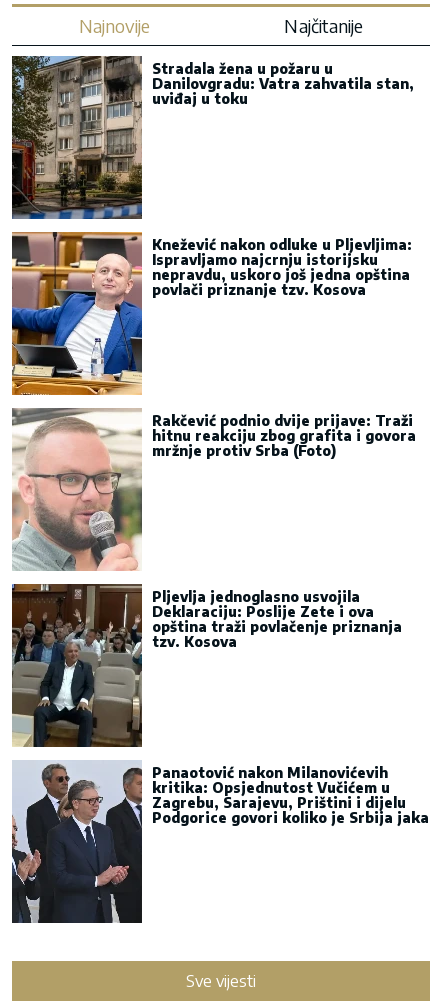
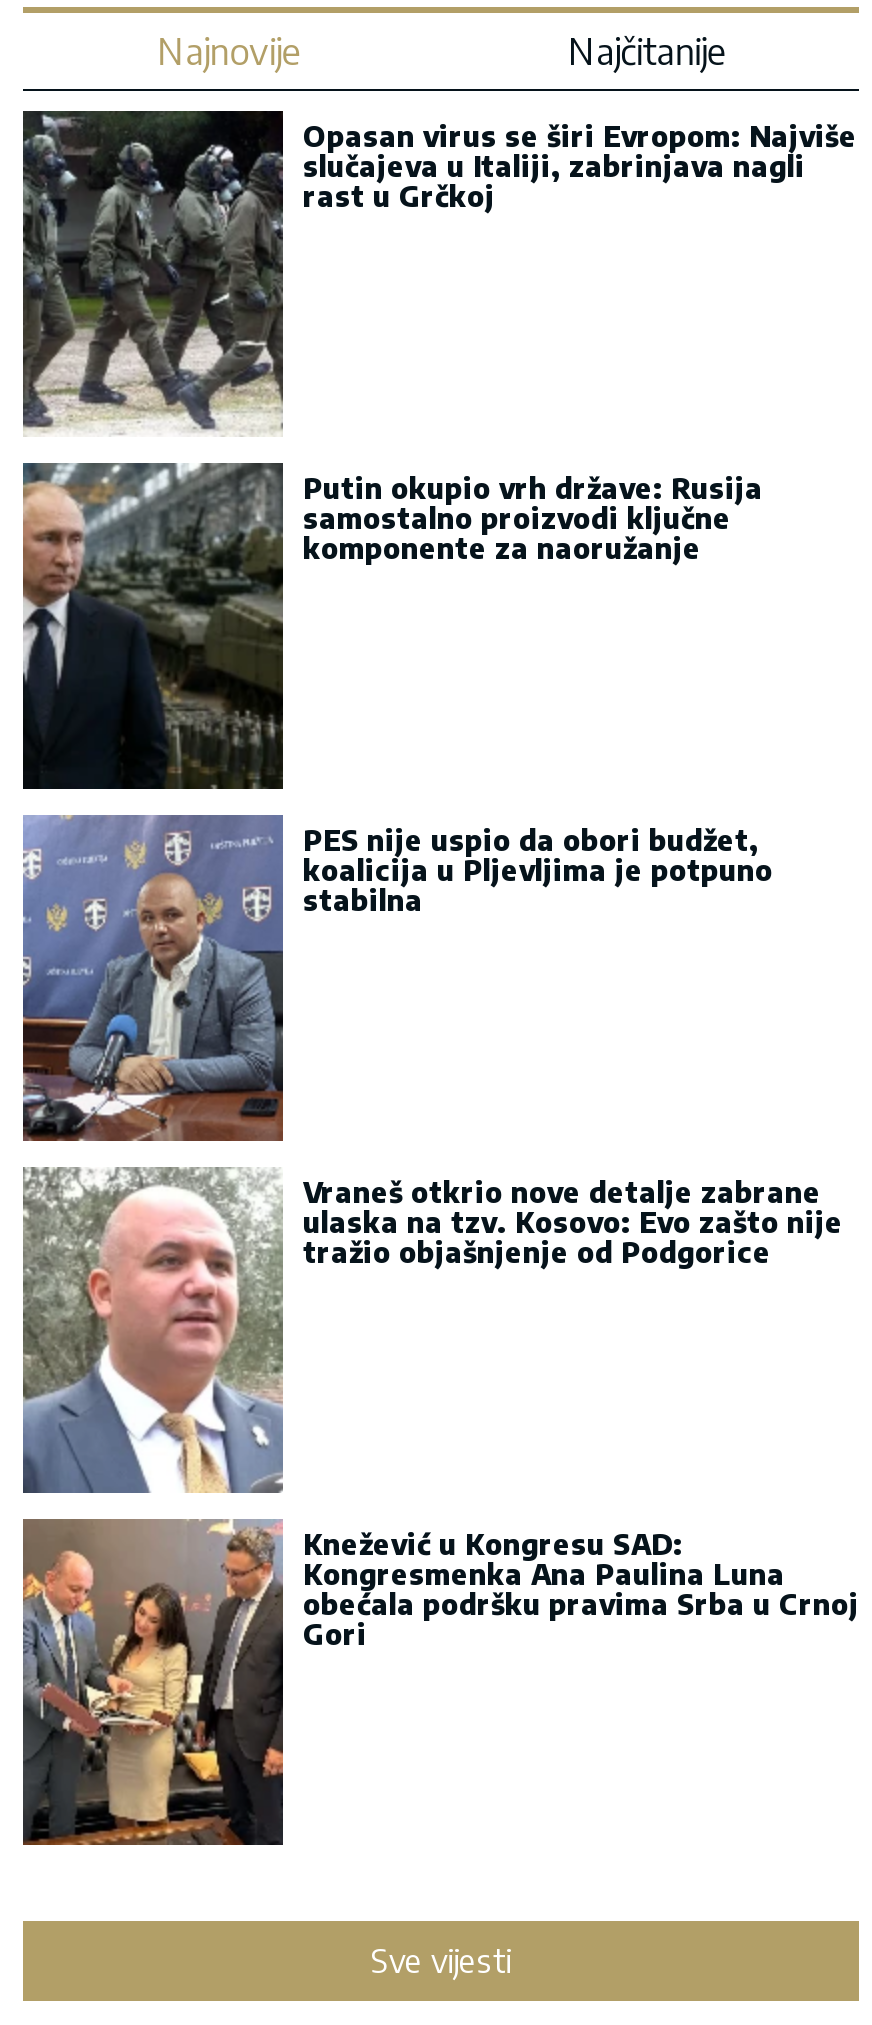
[11,55,414,220] [image] | Stradala žena u požaru u | Danilovgradu: Vatra zahvatila stan, | uviđaj u toku -> [23,109,857,437] [image] | Opasan virus se širi Evropom: Najviše | slučajeva u Italiji, zabrinjava nagli | rast u Grčkoj
[11,231,412,396] [image] | Knežević nakon odluke u Pljevljima: | Ispravljamo najcrnju istorijsku | nepravdu, uskoro još jedna opština | povlači priznanje tzv. Kosova -> [21,461,763,791] [image] | Putin okupio vrh države: Rusija | samostalno proizvodi ključne | komponente za naoružanje
[11,408,416,571] [image] | Rakčević podnio dvije prijave: Traži | hitnu reakciju zbog grafita i govora | mržnje protiv Srba (Foto) -> [21,815,773,1143] [image] | PES nije uspio da obori budžet, | koalicija u Pljevljima je potpuno | stabilna
[11,583,402,748] [image] | Pljevlja jednoglasno usvojila | Deklaraciju: Poslije Zete i ova | opština traži povlačenje priznanja | tzv. Kosova -> [21,1167,843,1495] [image] | Vraneš otkrio nove detalje zabrane | ulaska na tzv. Kosovo: Evo zašto nije | tražio objašnjenje od Podgorice
[12,760,429,924] [image] | Panaotović nakon Milanovićevih | kritika: Opsjednutost Vučićem u | Zagrebu, Sarajevu, Prištini i dijelu | Podgorice govori koliko je Srbija jaka -> [21,1519,859,1847] [image] | Knežević u Kongresu SAD: | Kongresmenka Ana Paulina Luna | obećala podršku pravima Srba u Crnoj | Gori

